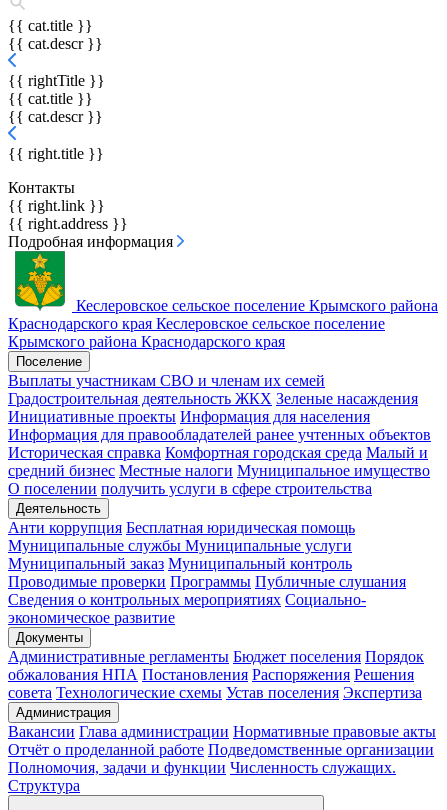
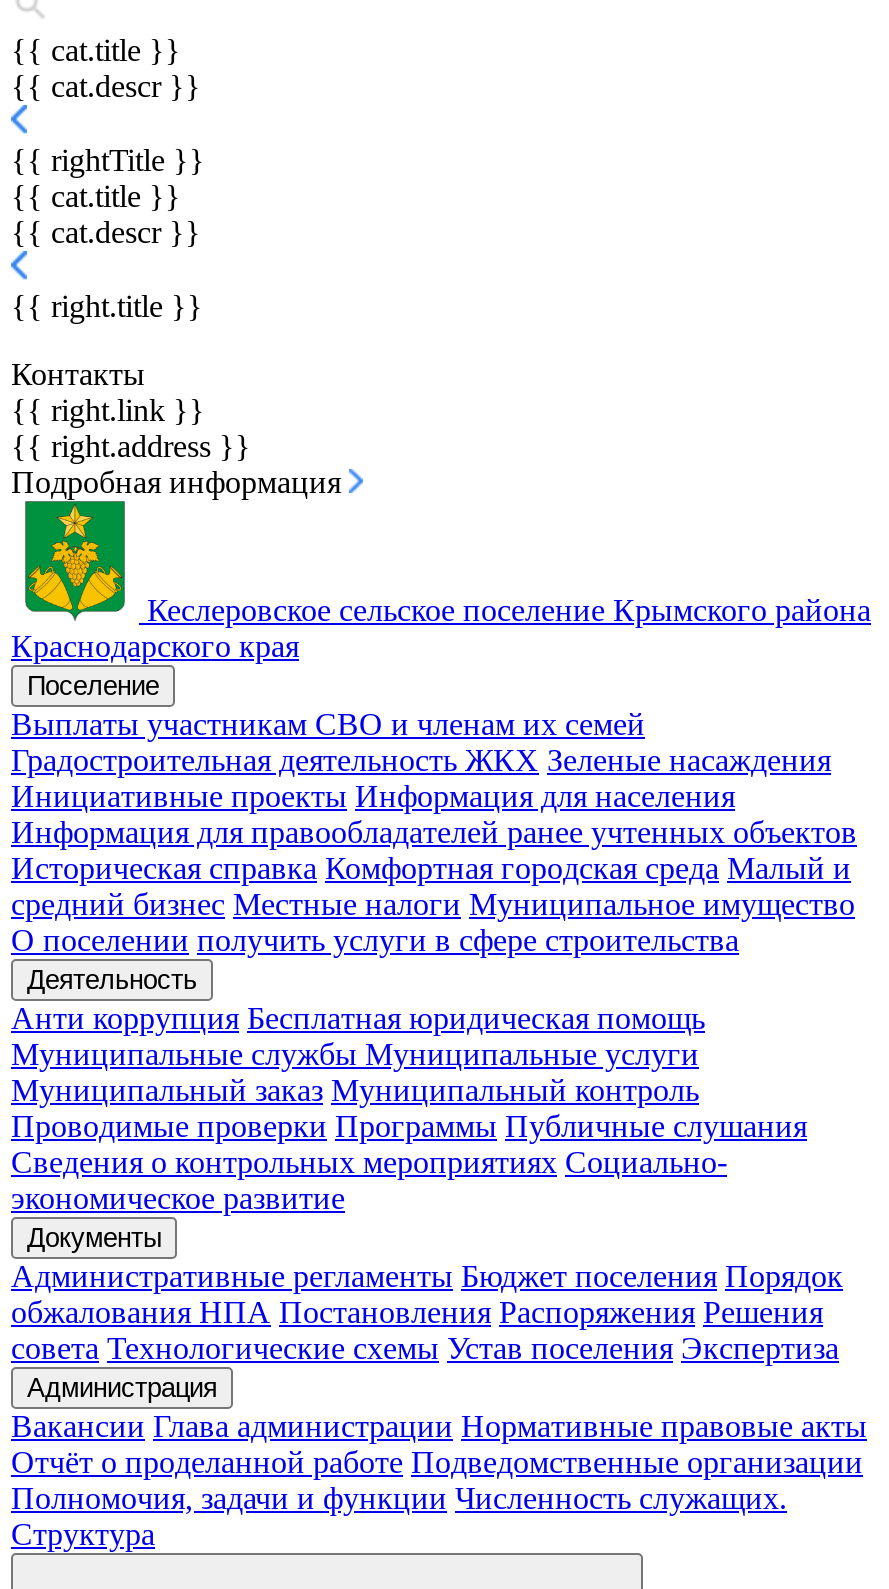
[8,315,385,350] Краснодарского края Кеслеровское сельское поселение | Крымского района Краснодарского края -> [11,630,299,664] Краснодарского края

